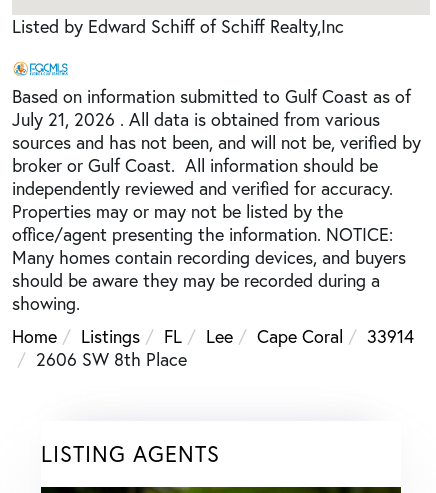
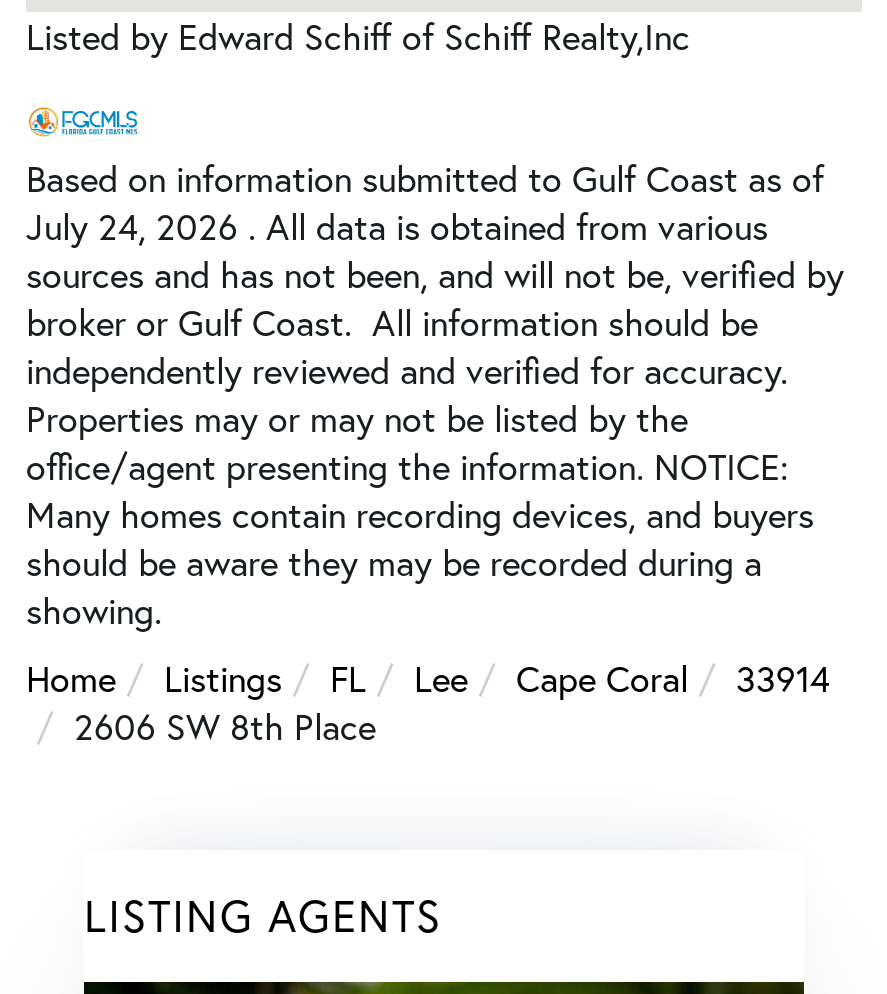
[12,108,380,131] July 21, 2026 . All data is obtained from various -> [26,202,768,250] July 24, 2026 . All data is obtained from various

